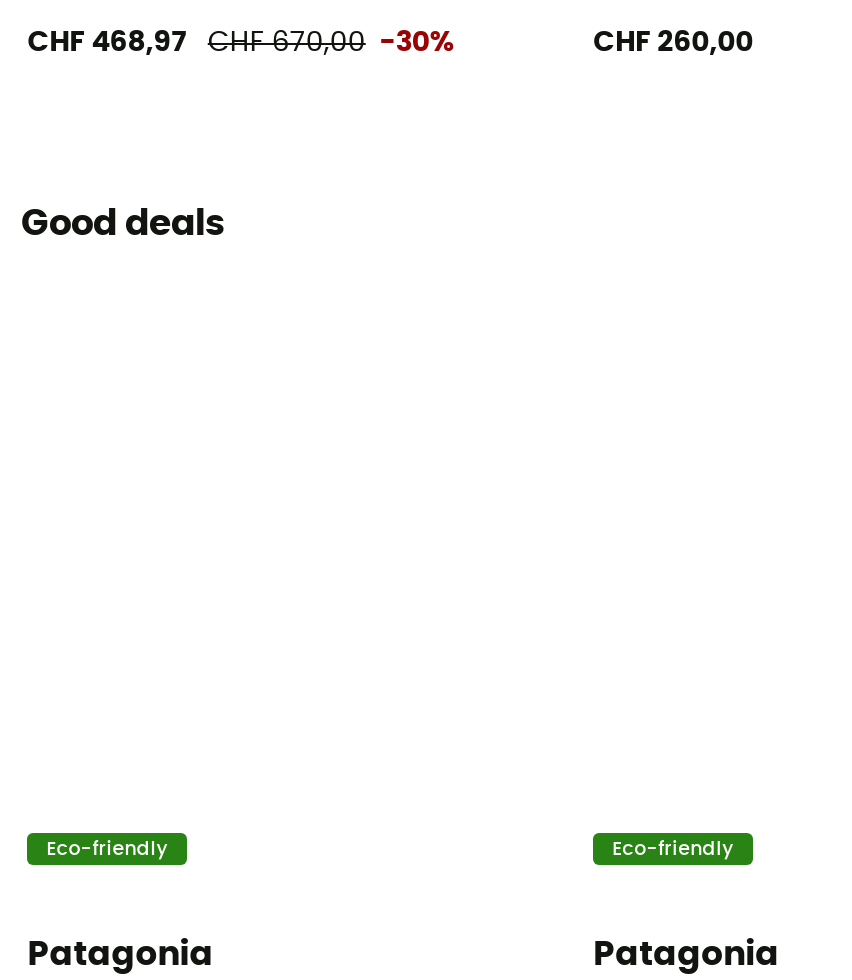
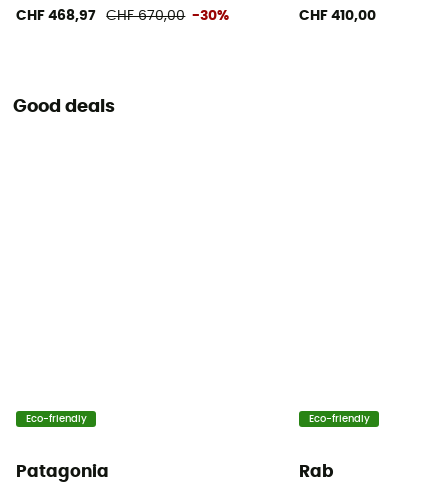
[593,29,753,57] CHF 260,00 -> [299,9,376,23] CHF 410,00
[593,937,779,971] Patagonia -> [299,463,334,480] Rab

